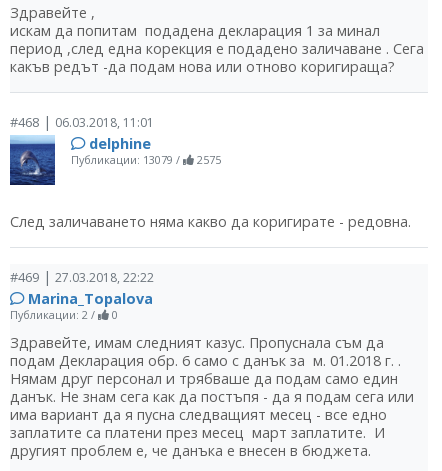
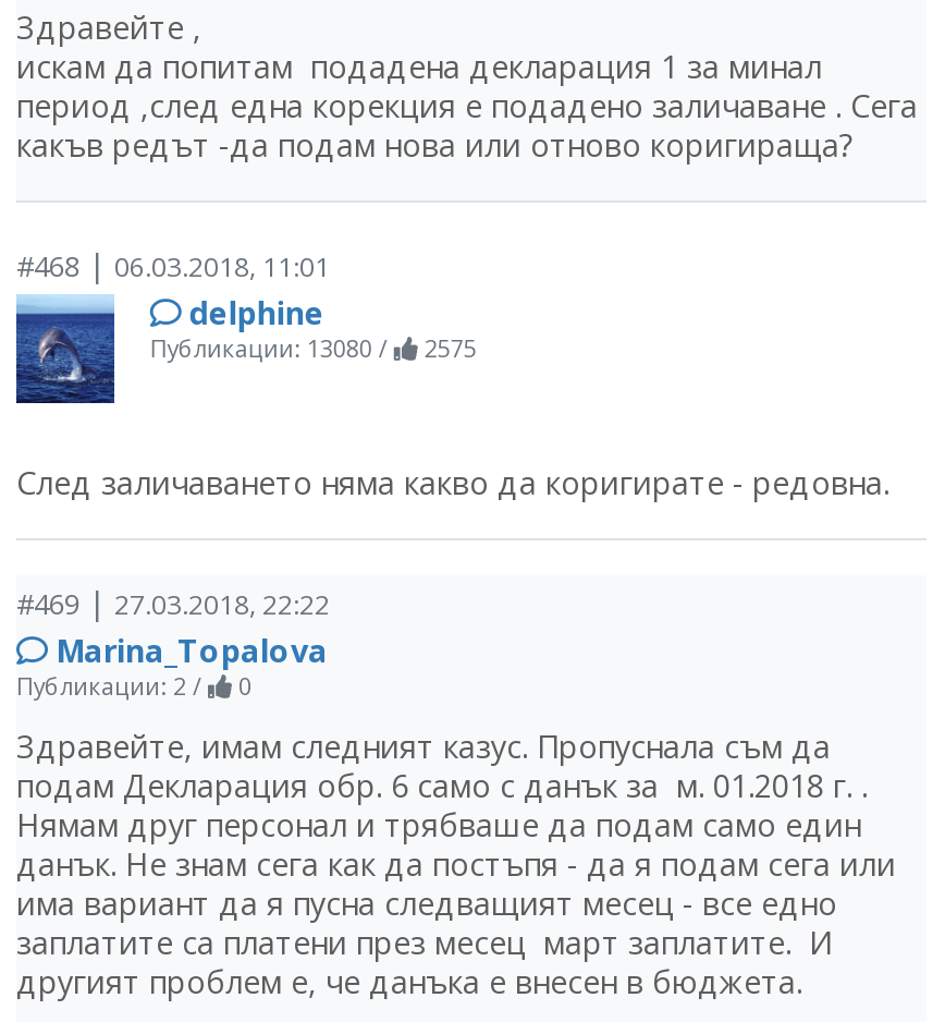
[71,152,221,167] Публикации: 13079 / 2575 -> [150,331,477,364] Публикации: 13080 / 2575

